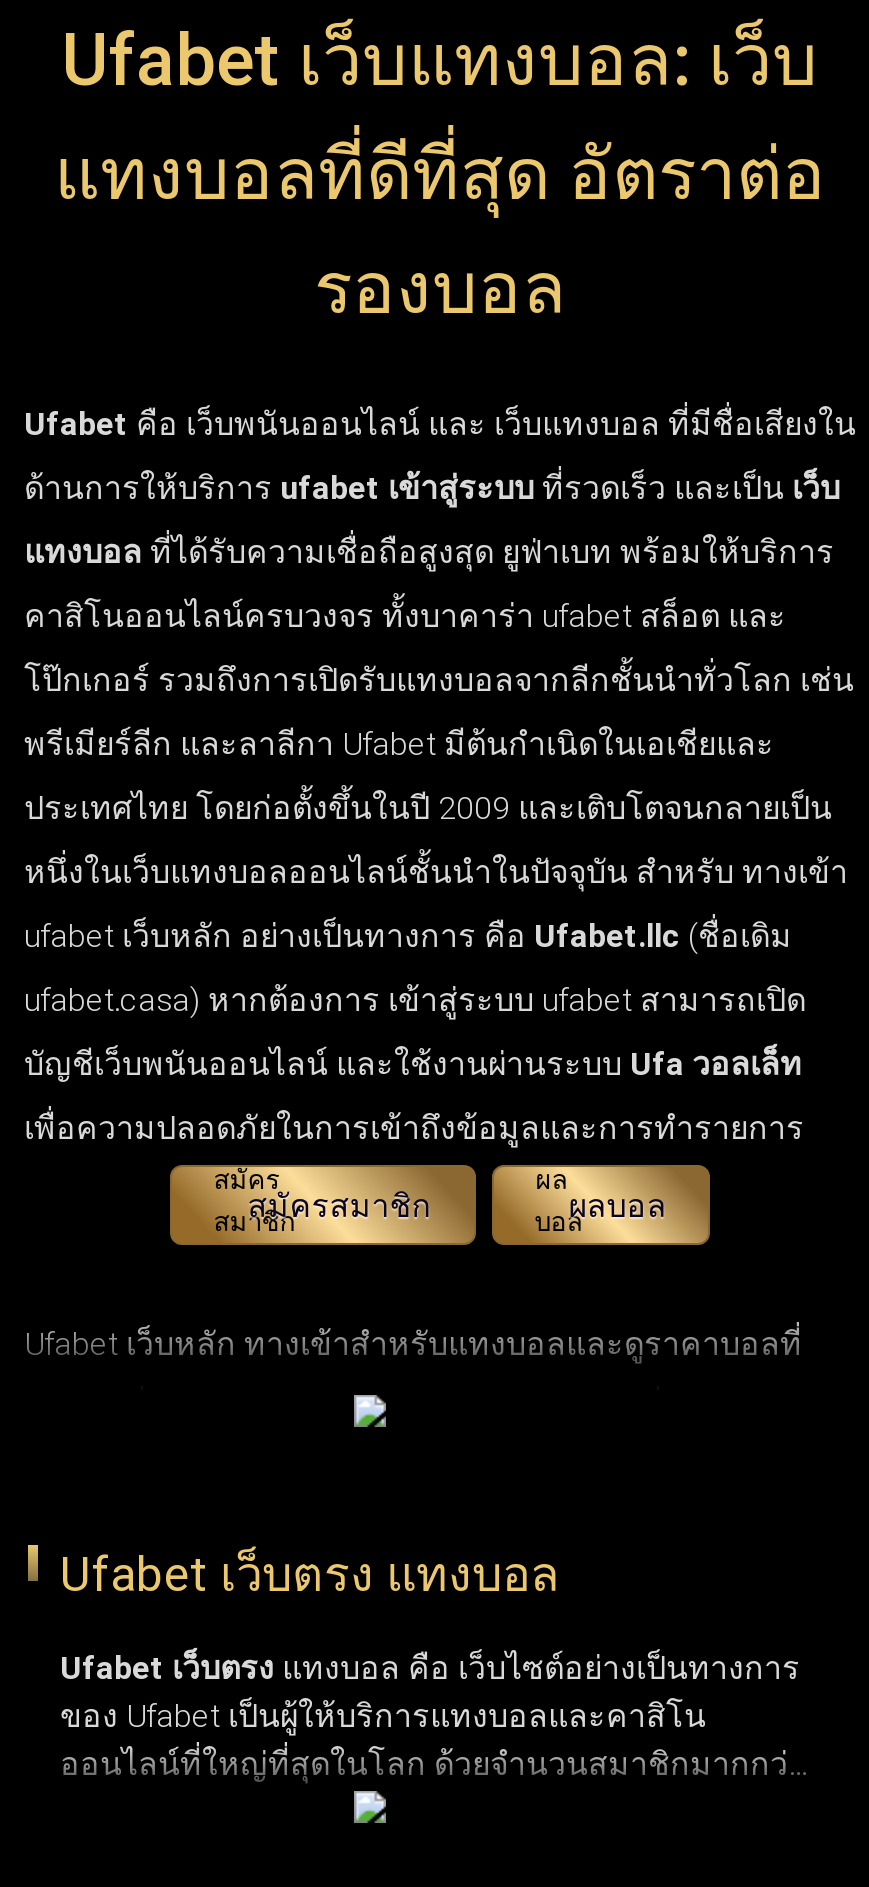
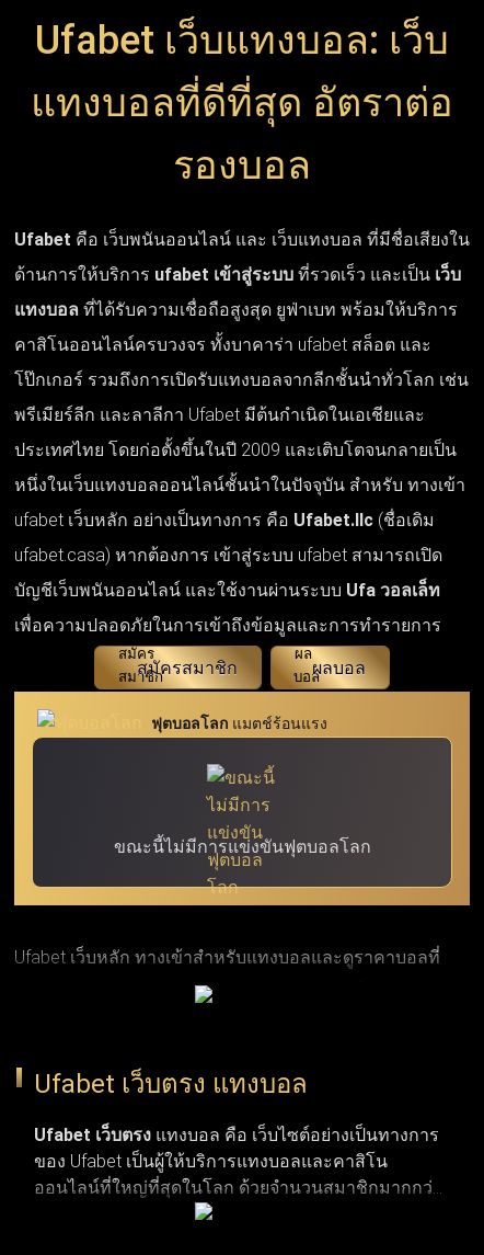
none -> [13,691,471,906] [image] | ฟุตบอลโลก แมตช์ร้อนแรง
none -> [113,836,371,857] ขณะนี้ไม่มีการแข่งขันฟุตบอลโลก

